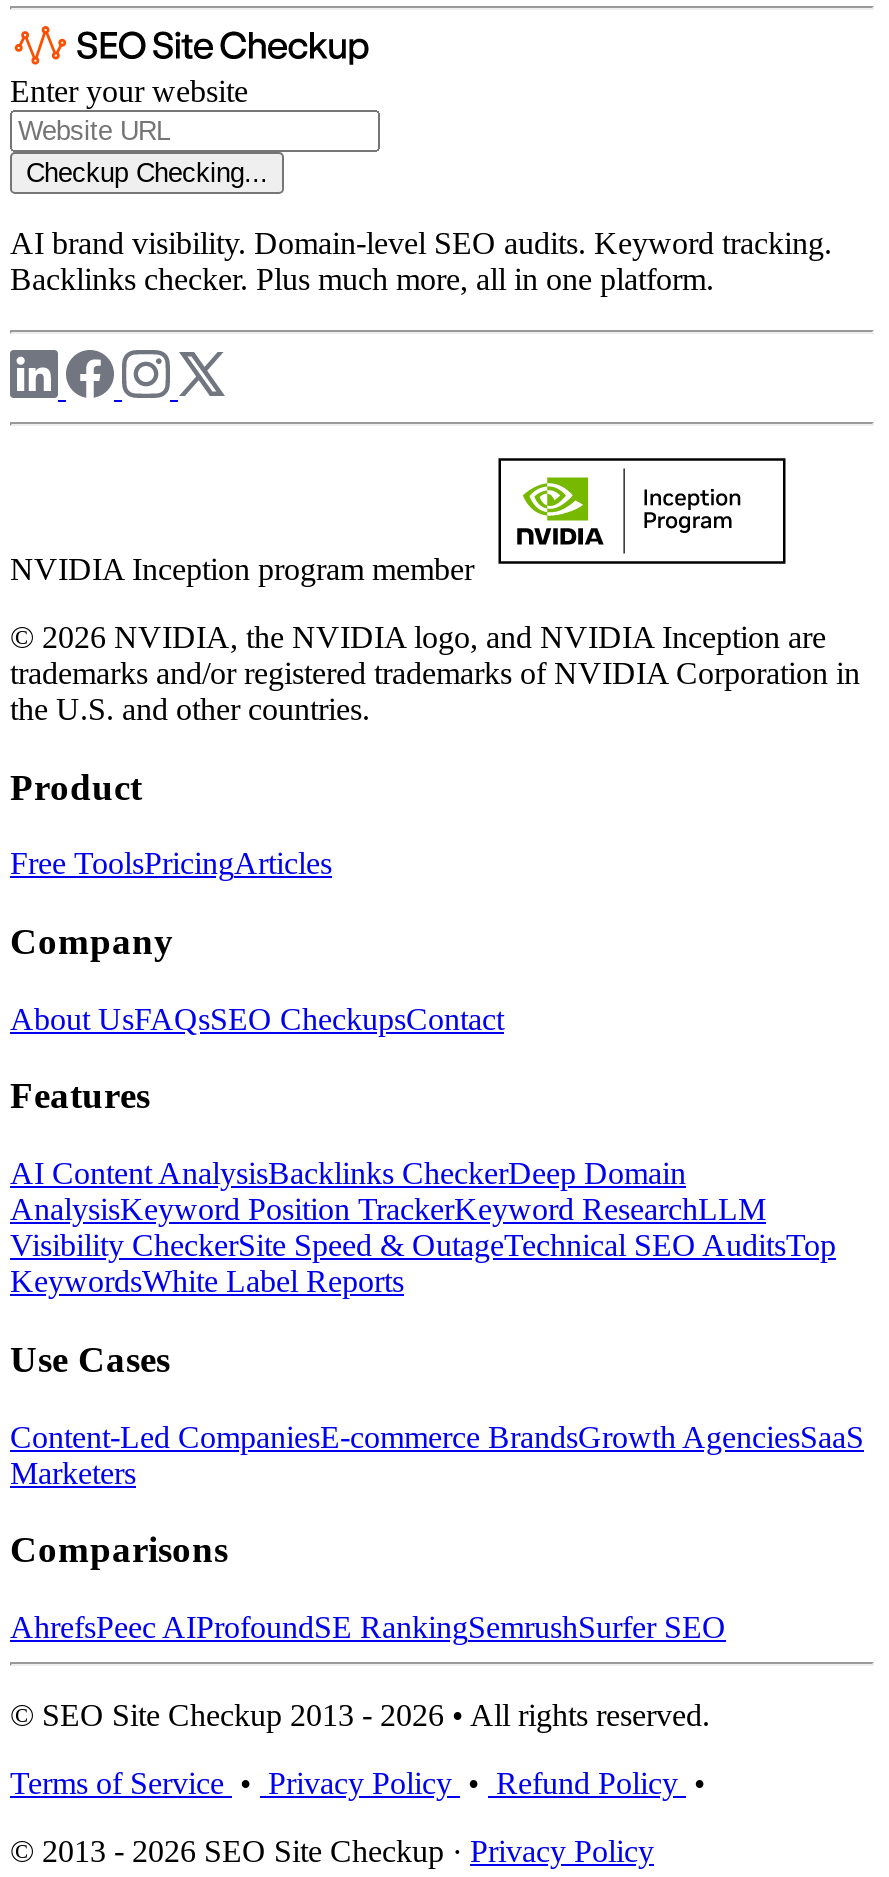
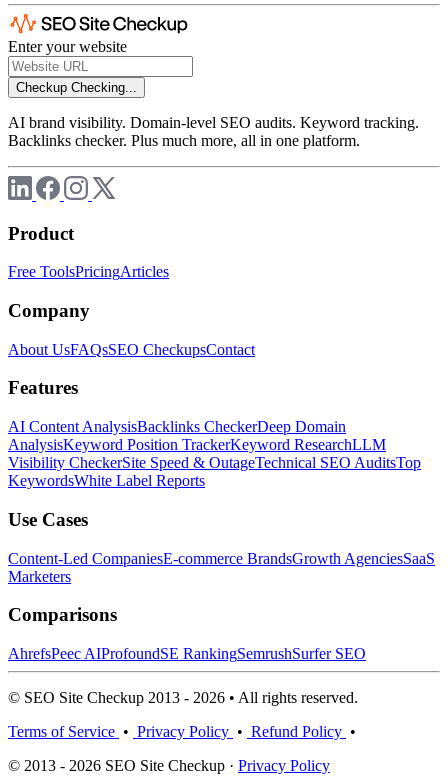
[10,456,860,726] [image] | NVIDIA Inception program member | © 2026 NVIDIA, the NVIDIA logo, and NVIDIA Inception are | trademarks and/or registered trademarks of NVIDIA Corporation in | the U.S. and other countries. -> none

